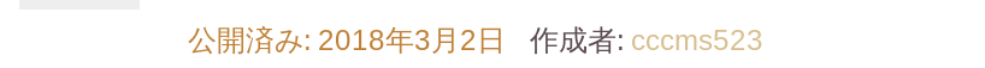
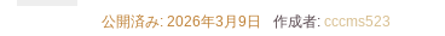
[188,23,506,56] 公開済み: 2018年3月2日 -> [102,13,261,30] 公開済み: 2026年3月9日

